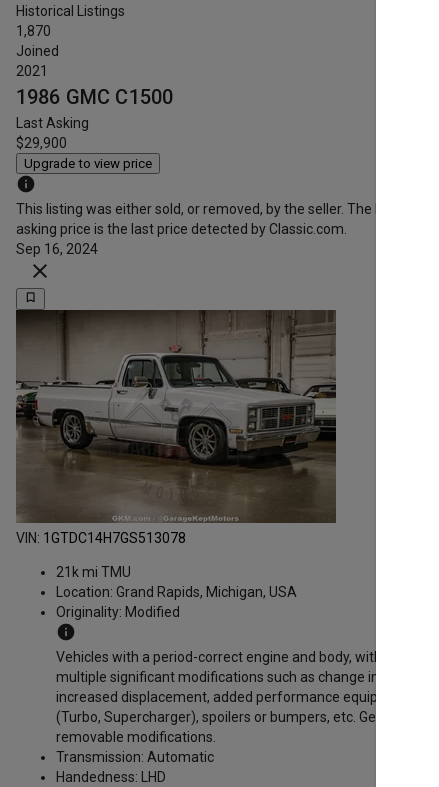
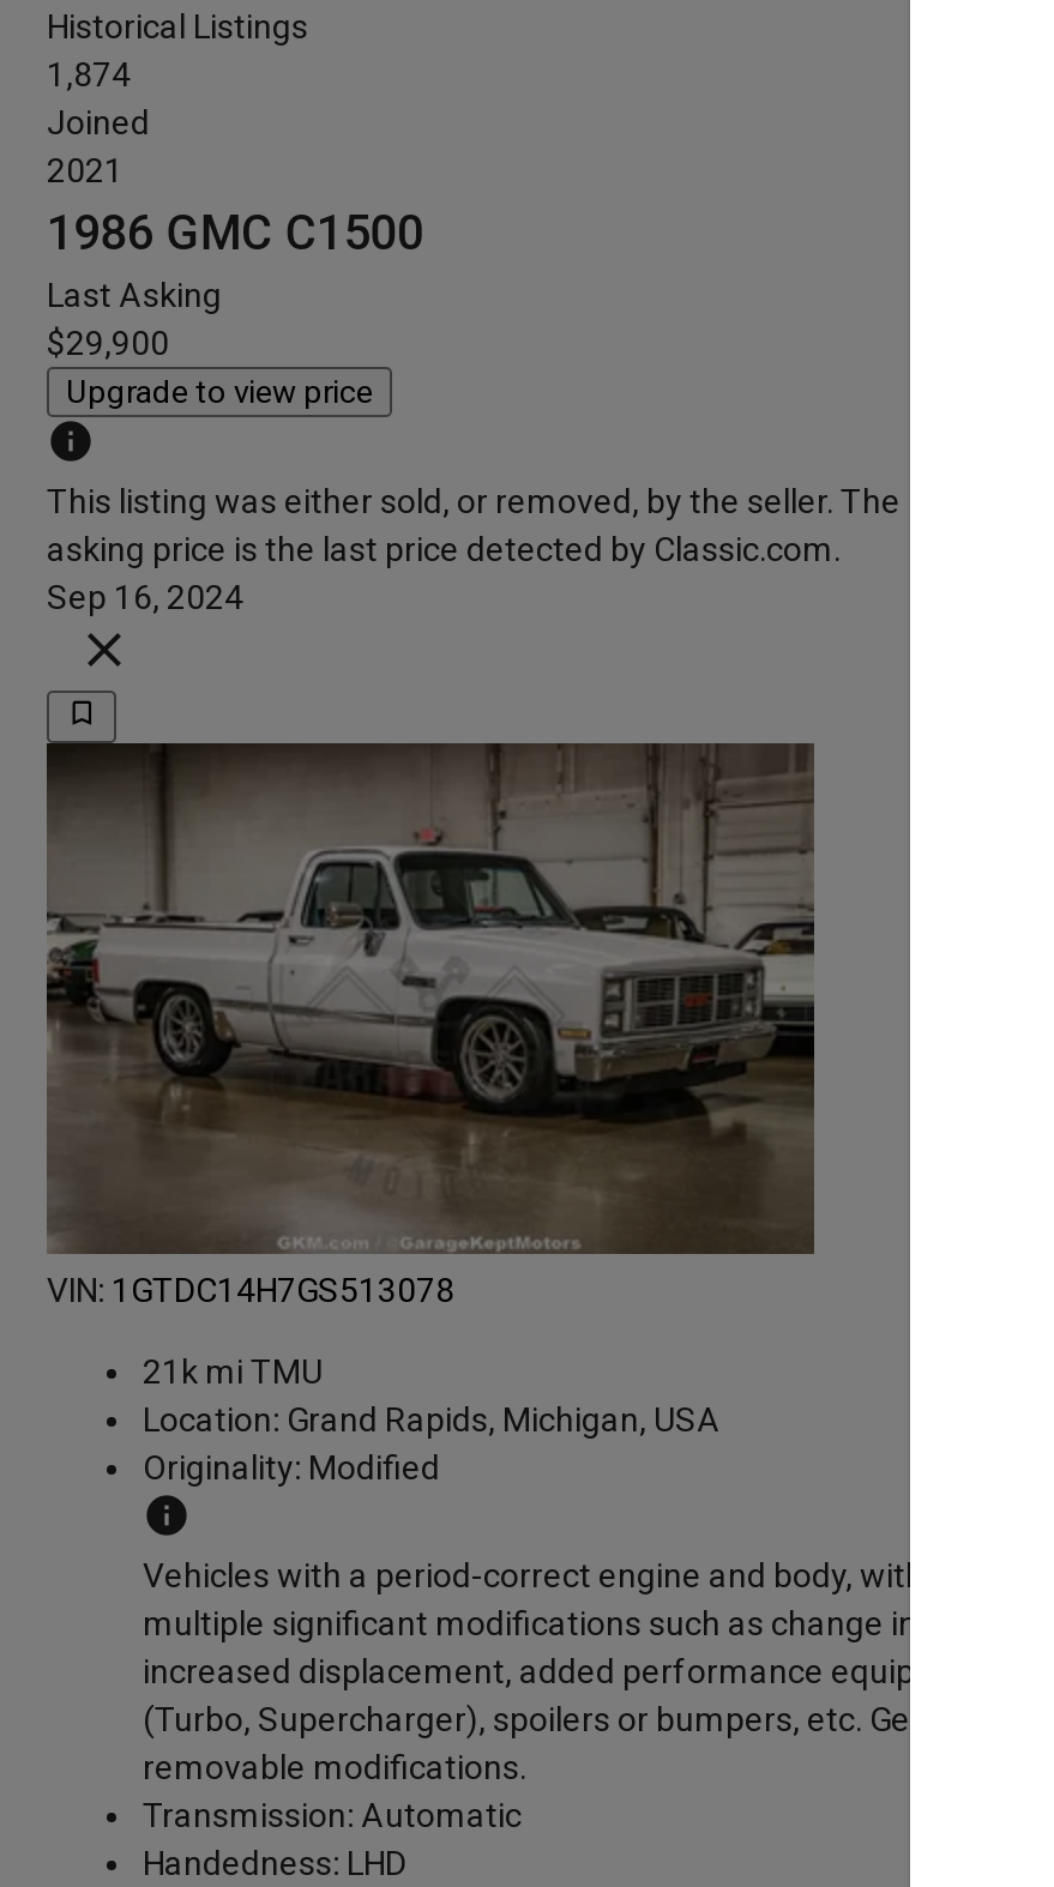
[16,23,51,39] 1,870 -> [47,55,131,94] 1,874

